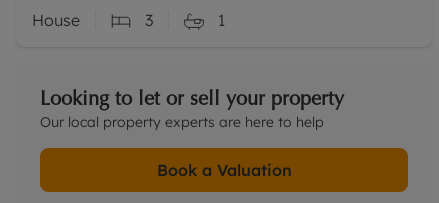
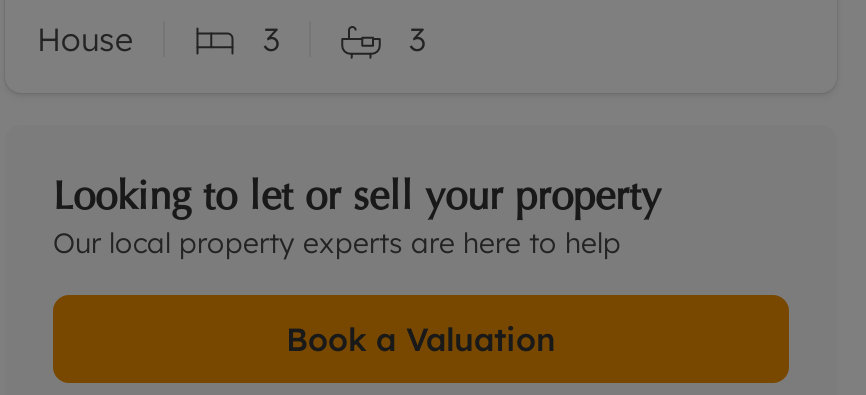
[218,10,225,30] 1 -> [409,18,425,58] 3

